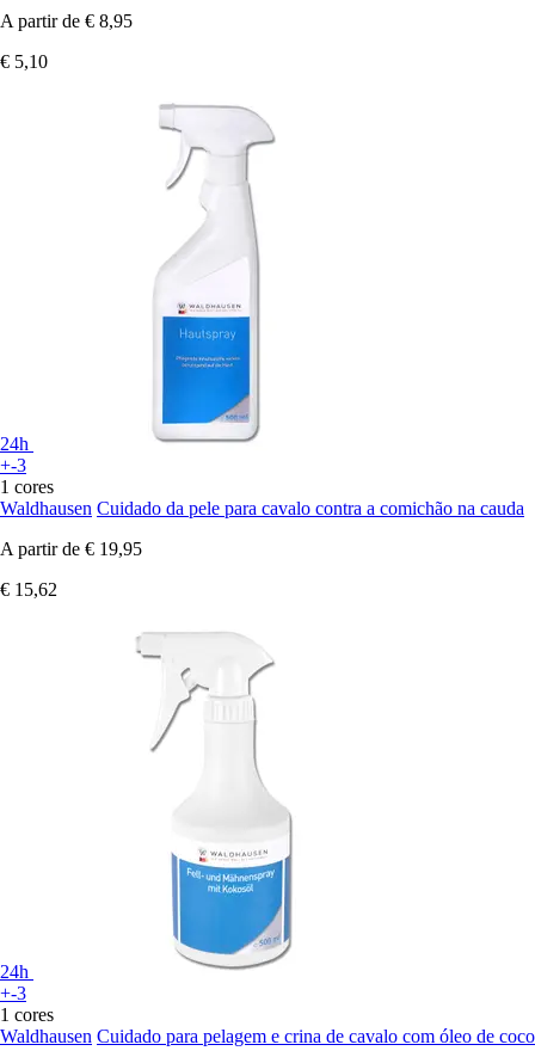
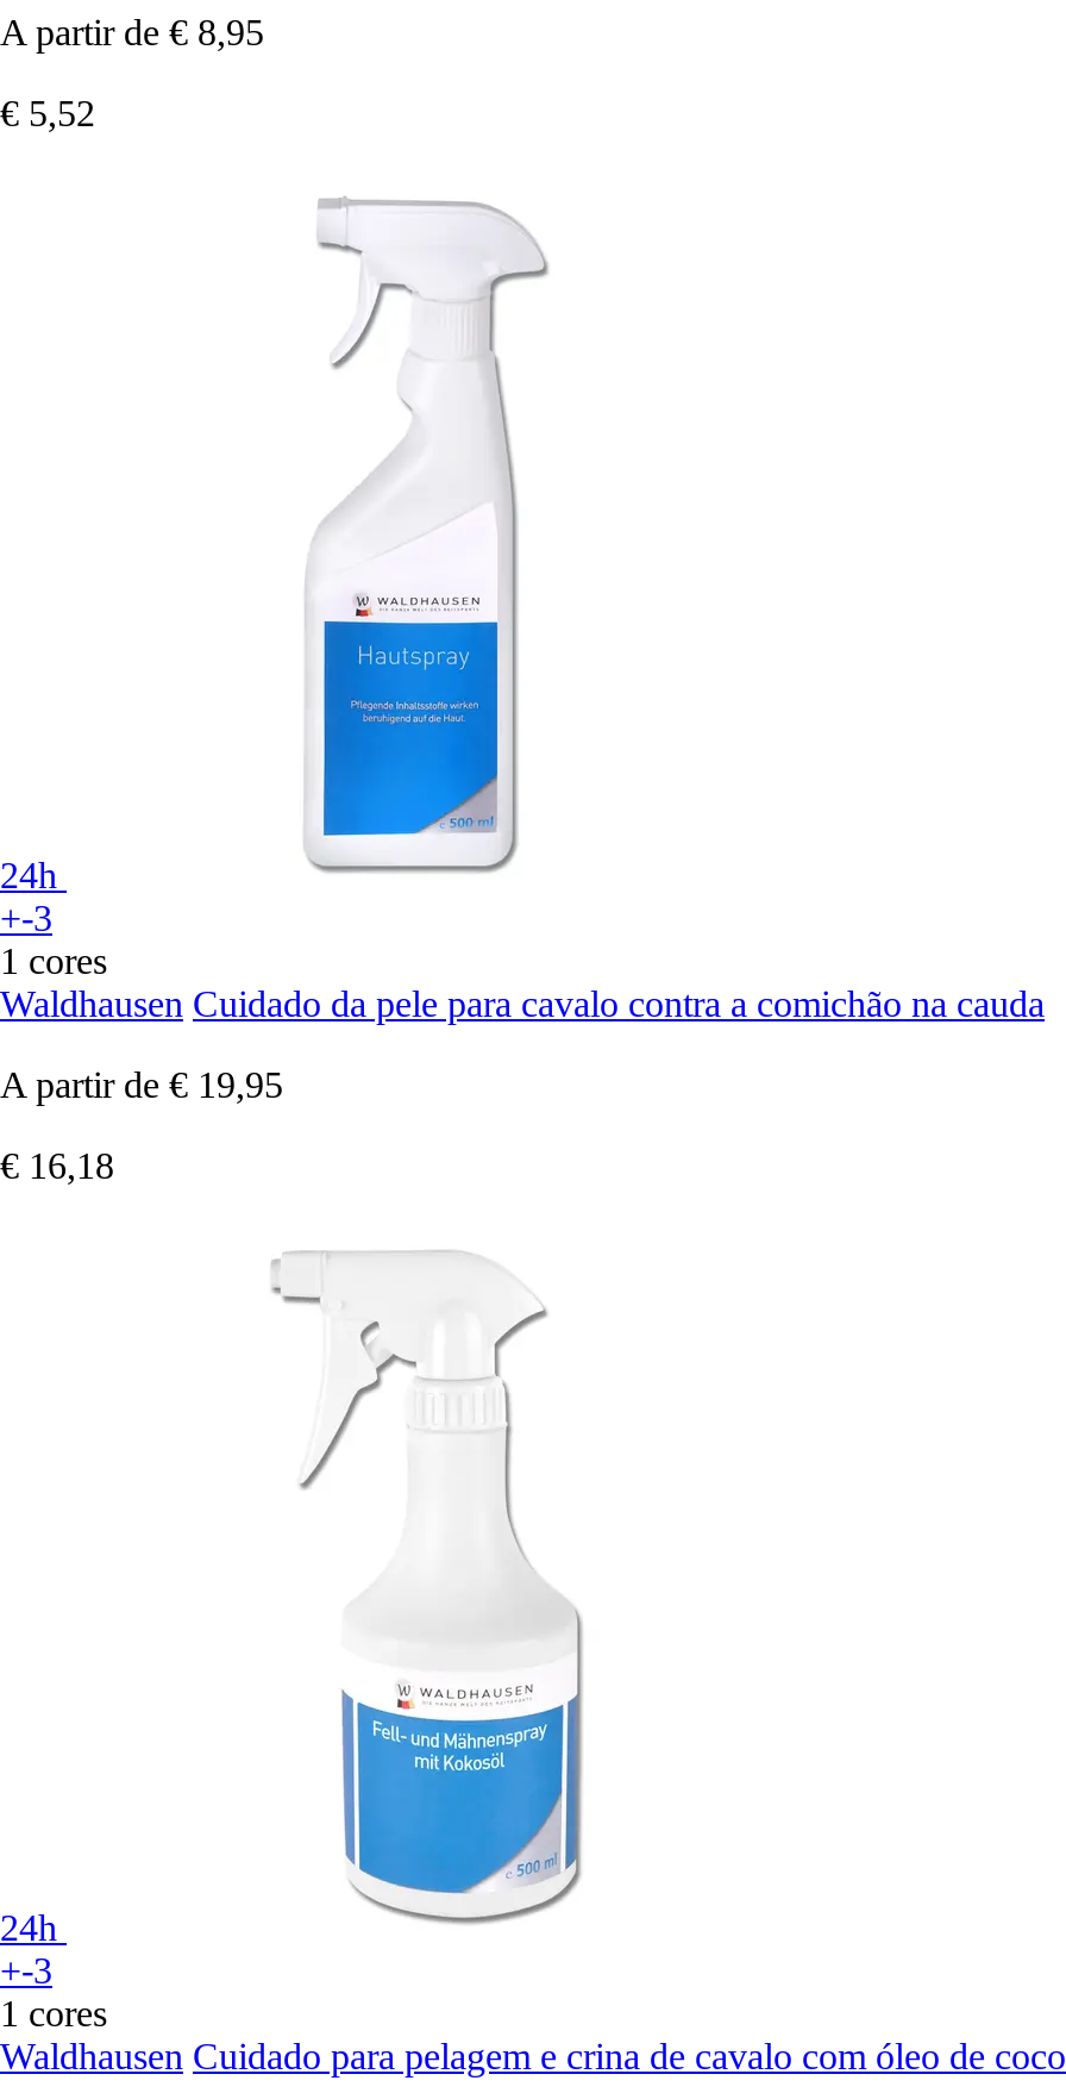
[0,51,48,71] € 5,10 -> [0,92,95,133] € 5,52
[0,579,57,599] € 15,62 -> [0,1145,114,1185] € 16,18

